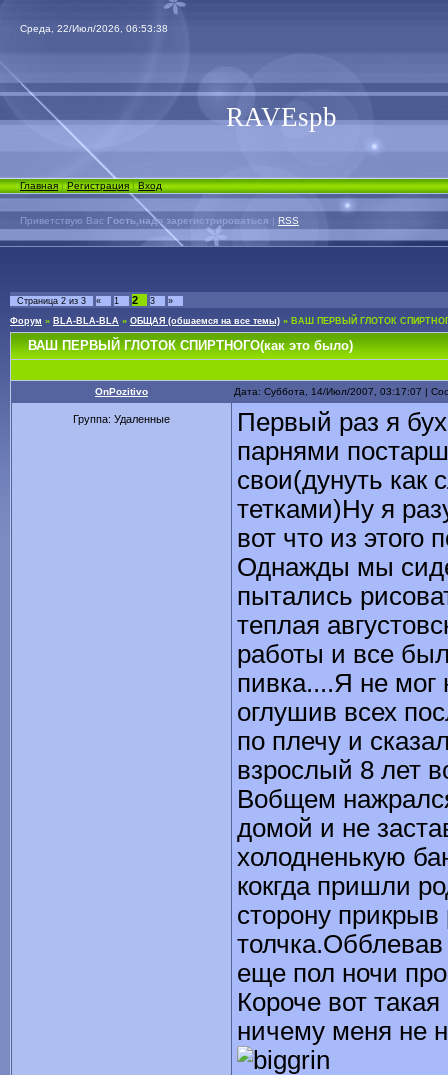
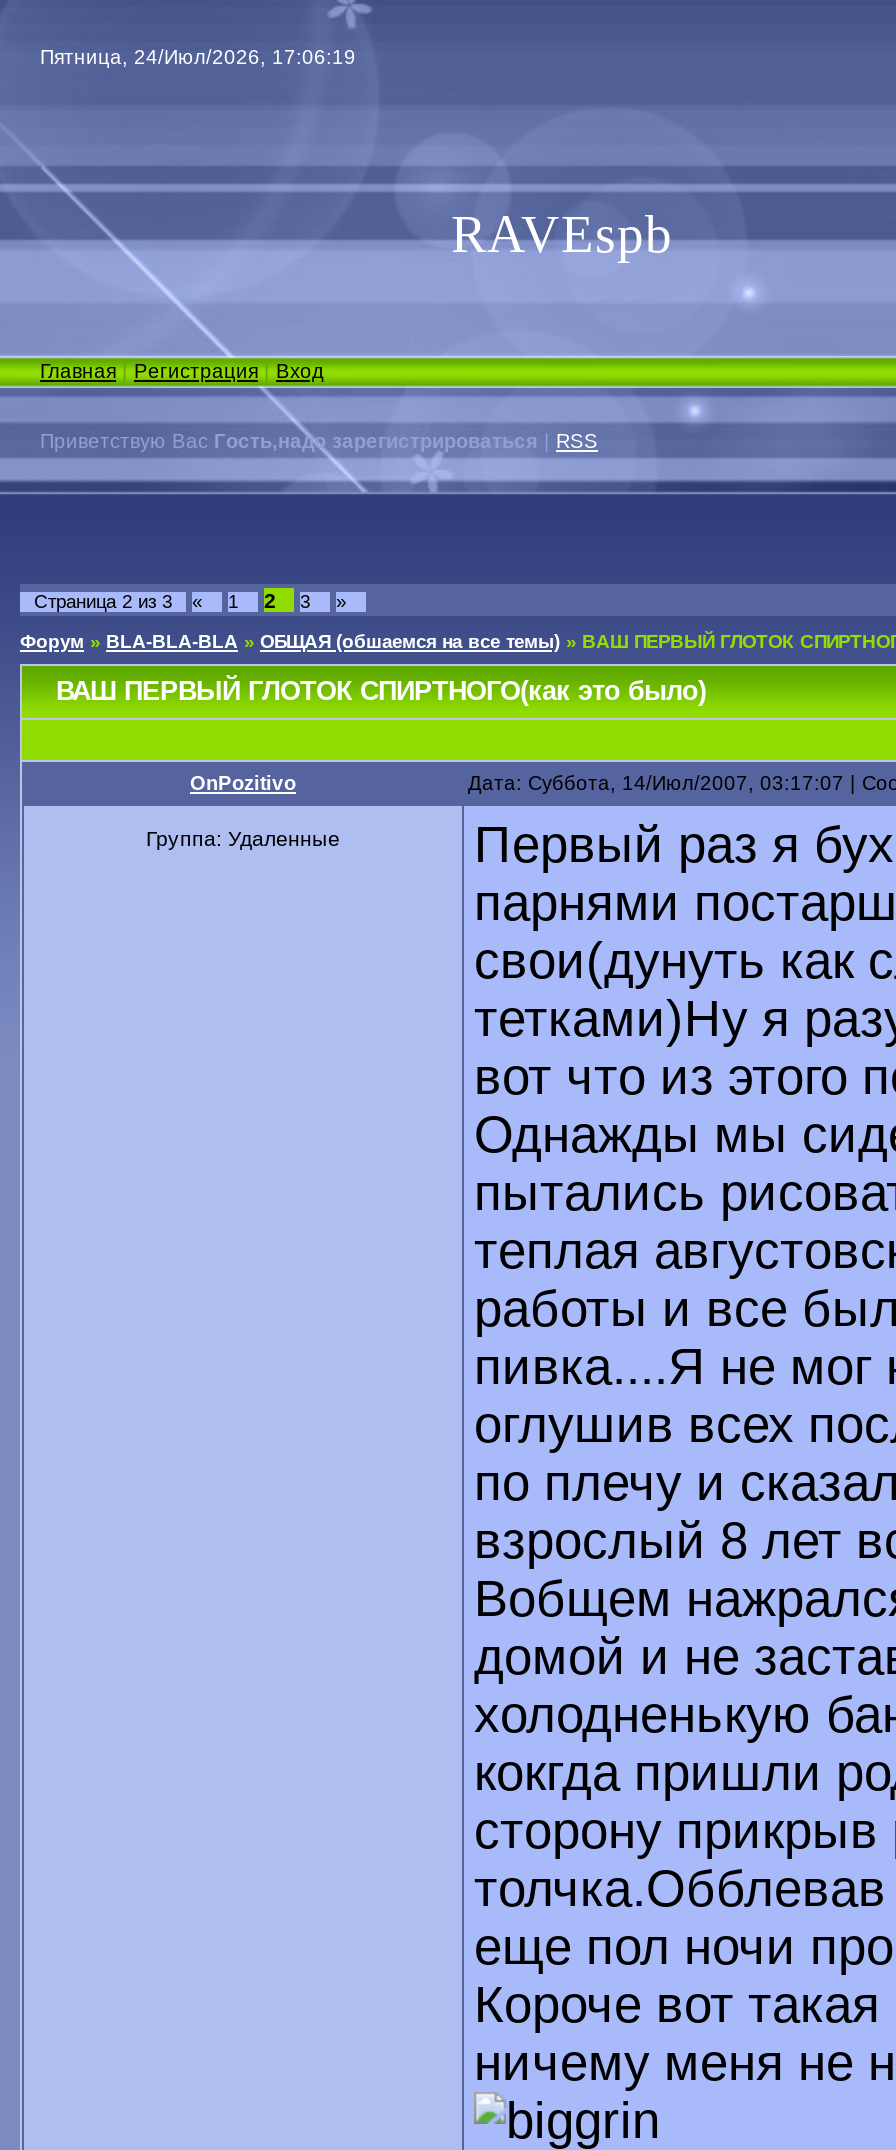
[20,23,168,34] Среда, 22/Июл/2026, 06:53:38 -> [40,46,356,68] Пятница, 24/Июл/2026, 17:06:19

